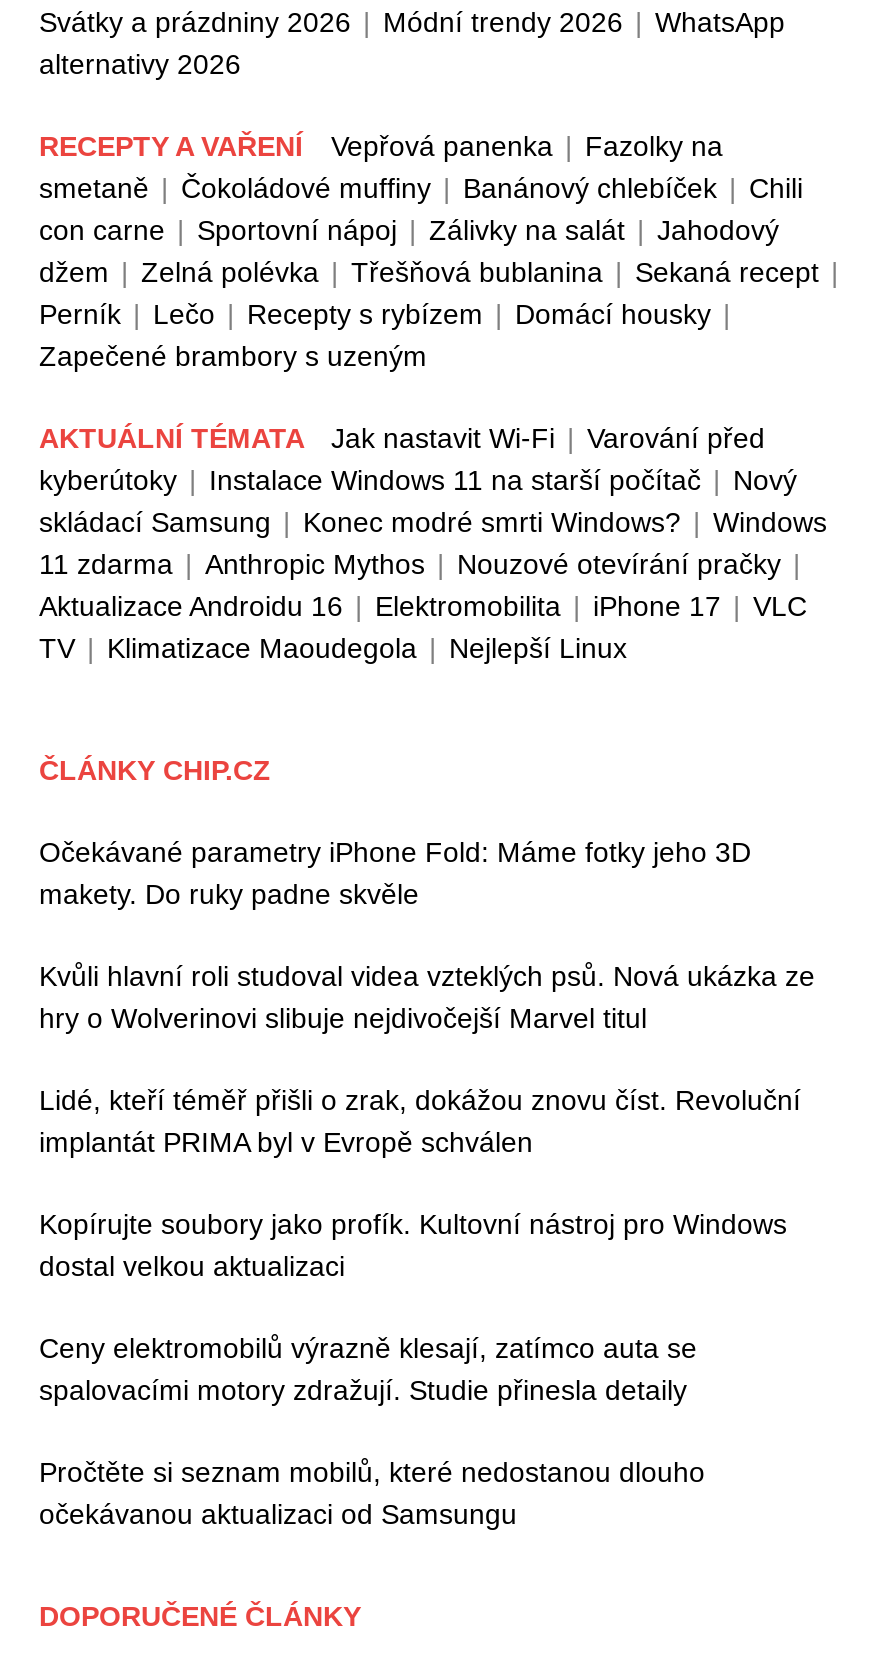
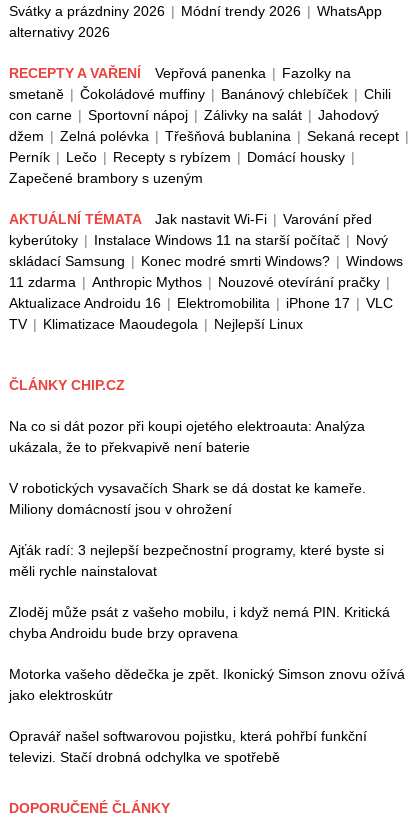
[39,836,751,910] Očekávané parametry iPhone Fold: Máme fotky jeho 3D | makety. Do ruky padne skvěle -> [9,418,365,455] Na co si dát pozor při koupi ojetého elektroauta: Analýza | ukázala, že to překvapivě není baterie
[39,960,815,1034] Kvůli hlavní roli studoval videa vzteklých psů. Nová ukázka ze | hry o Wolverinovi slibuje nejdivočejší Marvel titul -> [9,480,366,517] V robotických vysavačích Shark se dá dostat ke kameře. | Miliony domácností jsou v ohrožení
[39,1084,801,1158] Lidé, kteří téměř přišli o zrak, dokážou znovu číst. Revoluční | implantát PRIMA byl v Evropě schválen -> [9,542,384,579] Ajťák radí: 3 nejlepší bezpečnostní programy, které byste si | měli rychle nainstalovat
[39,1208,787,1282] Kopírujte soubory jako profík. Kultovní nástroj pro Windows | dostal velkou aktualizaci -> [9,604,390,641] Zloděj může psát z vašeho mobilu, i když nemá PIN. Kritická | chyba Androidu bude brzy opravena
[39,1332,697,1406] Ceny elektromobilů výrazně klesají, zatímco auta se | spalovacími motory zdražují. Studie přinesla detaily -> [9,666,405,703] Motorka vašeho dědečka je zpět. Ikonický Simson znovu ožívá | jako elektroskútr
[39,1456,705,1530] Pročtěte si seznam mobilů, které nedostanou dlouho | očekávanou aktualizaci od Samsungu -> [9,728,367,765] Opravář našel softwarovou pojistku, která pohřbí funkční | televizi. Stačí drobná odchylka ve spotřebě

